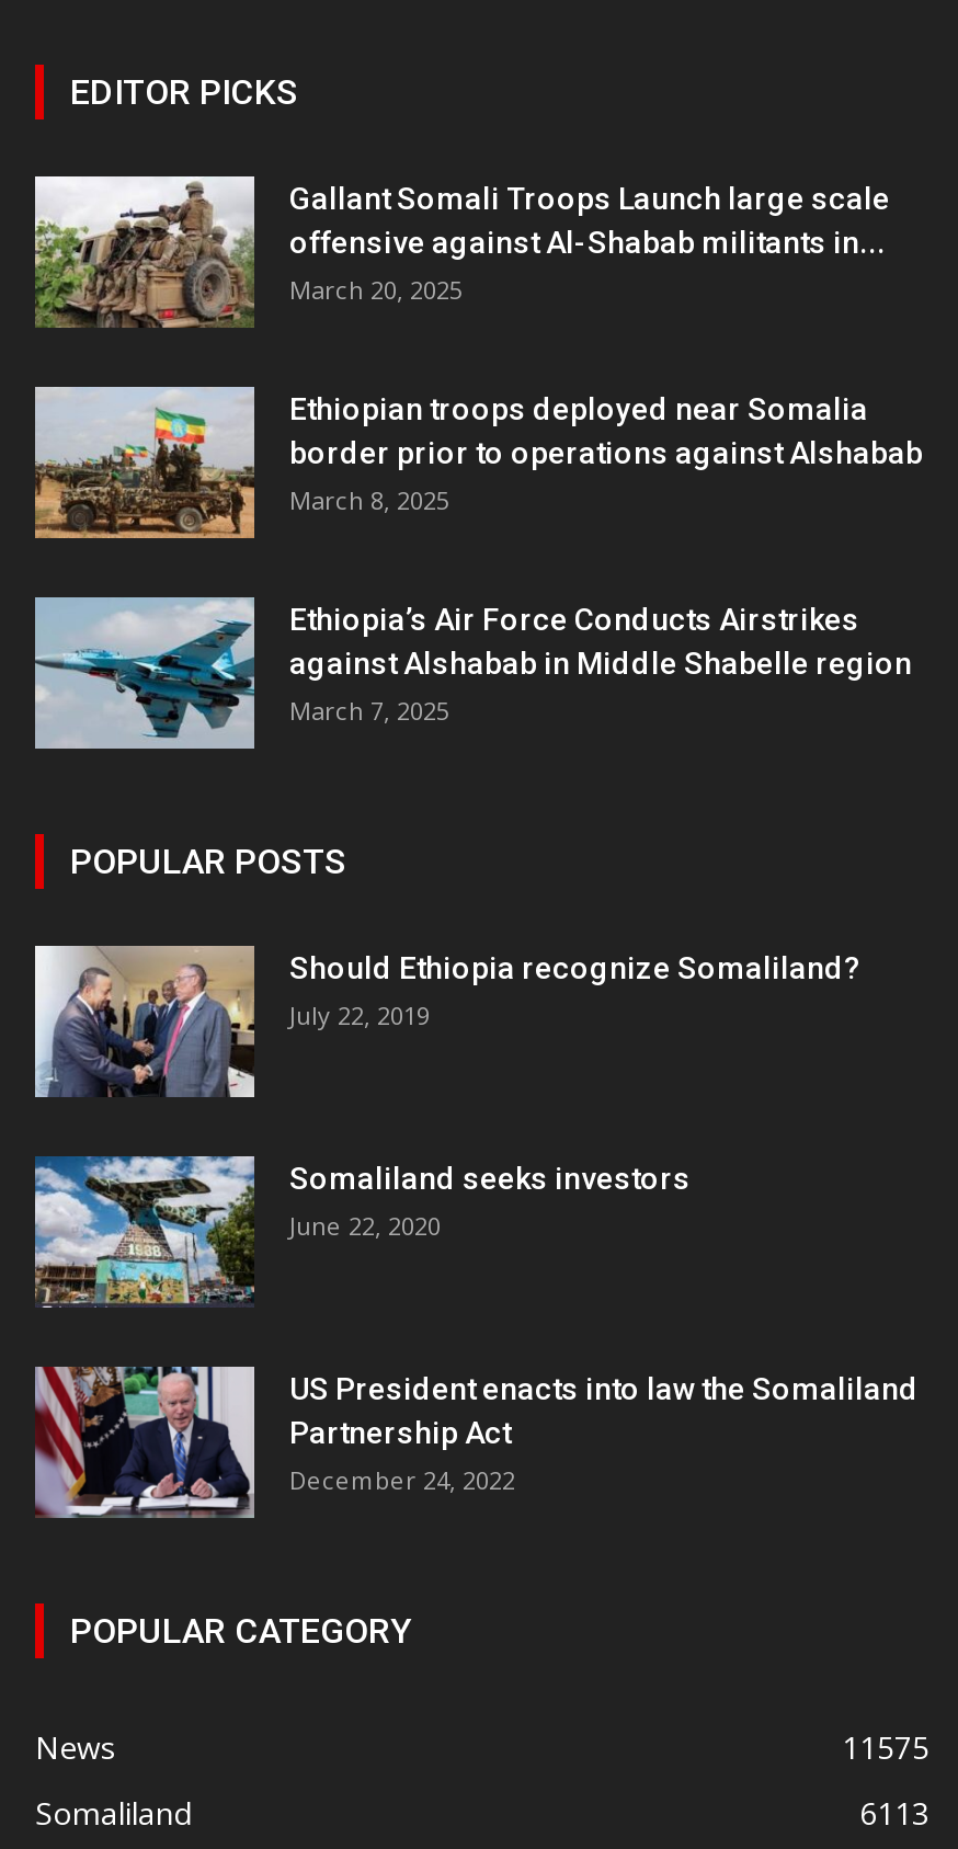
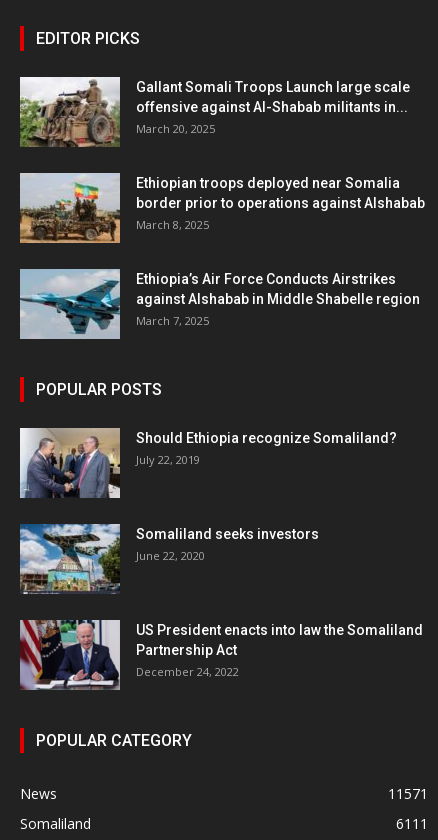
[842,1726,930,1768] 11575 -> [388,784,428,803] 11571
[859,1792,930,1834] 6113 -> [396,814,428,833] 6111

